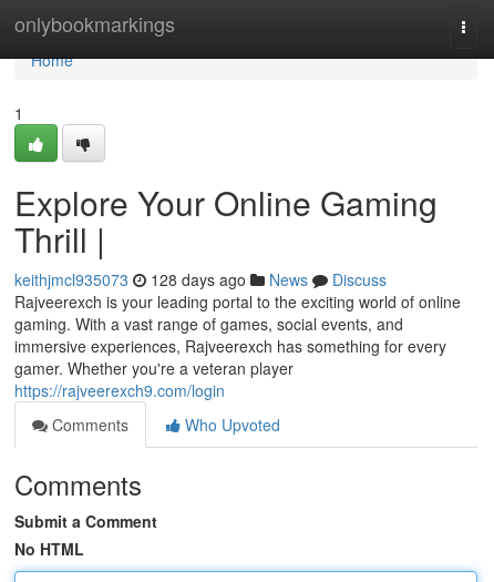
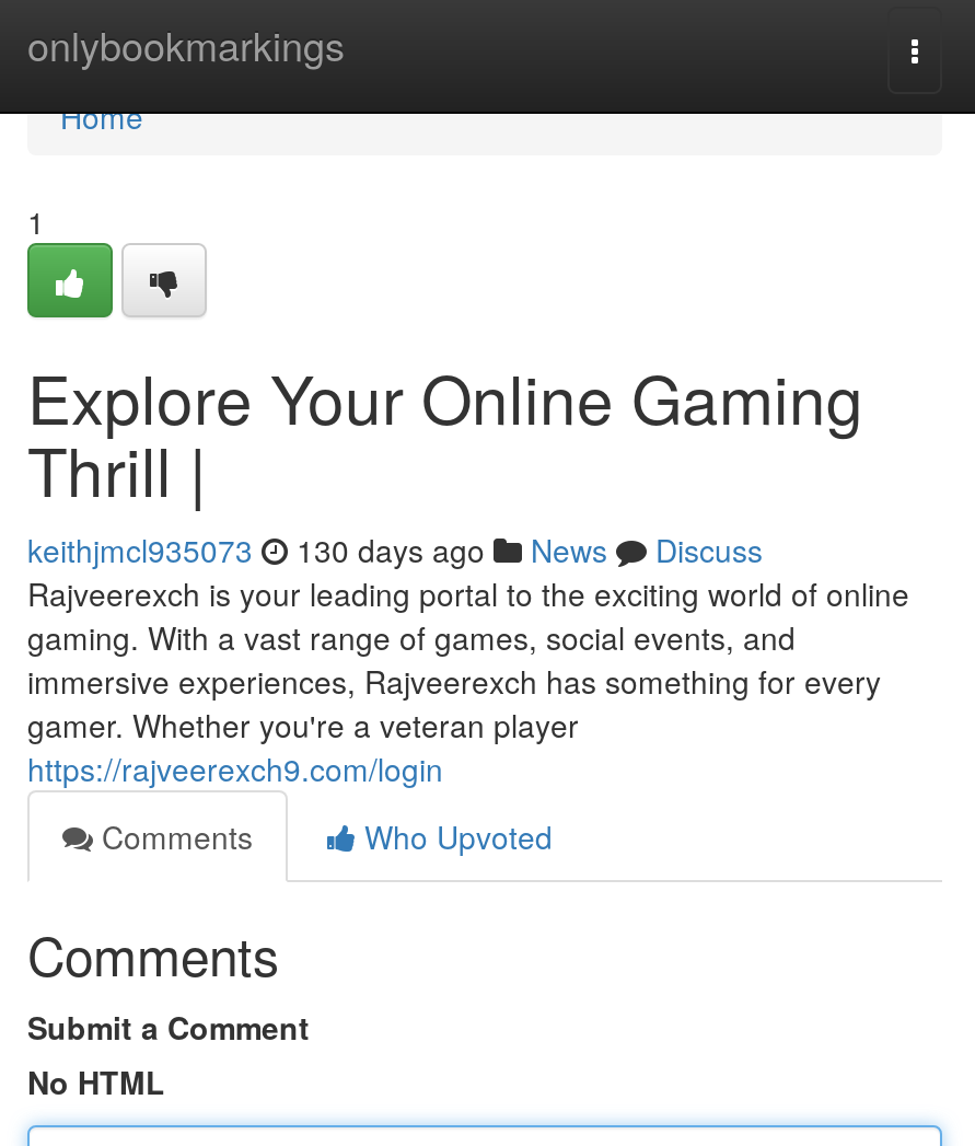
[14,268,387,290] keithjmcl935073 128 days ago News Discuss -> [27,528,763,571] keithjmcl935073 130 days ago News Discuss

